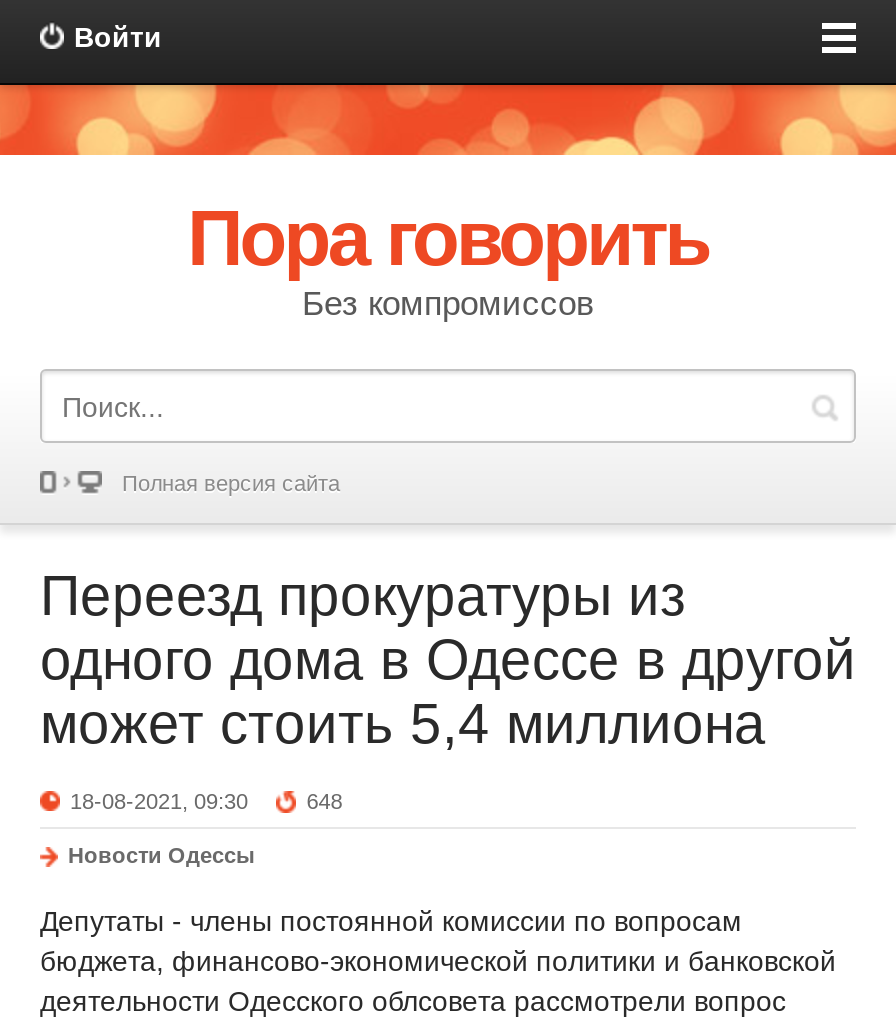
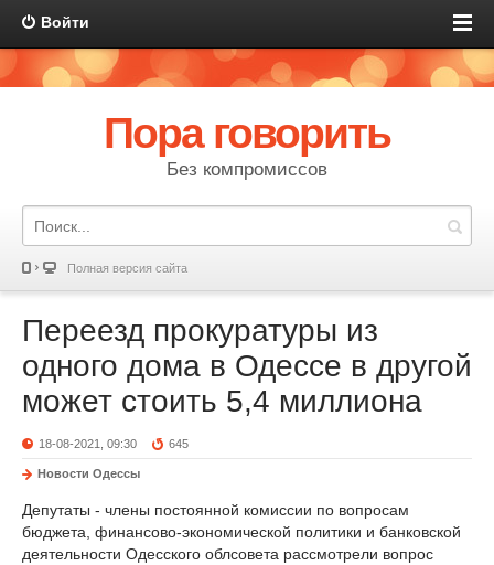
[306,789,342,813] 648 -> [169,437,189,450] 645

